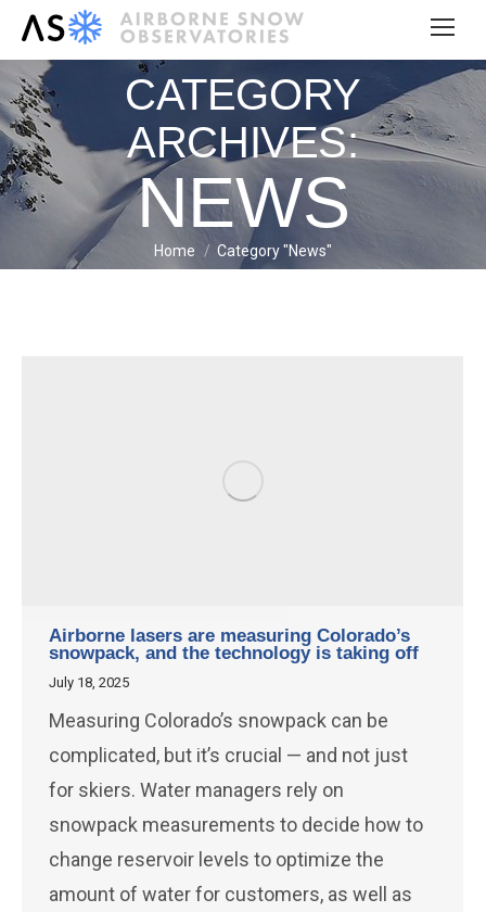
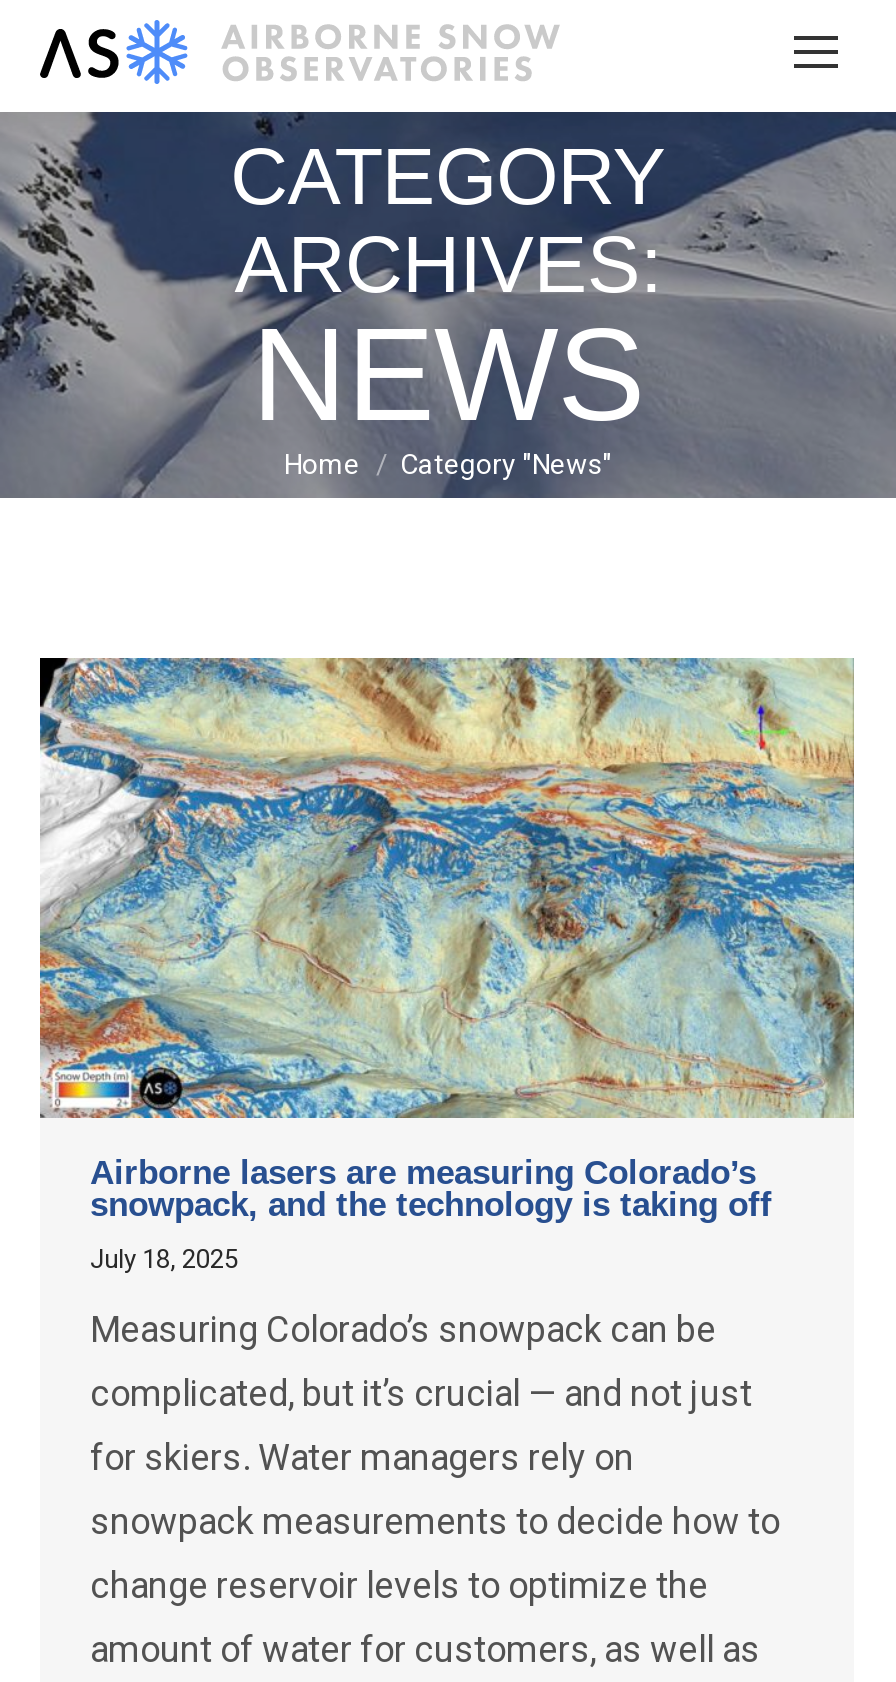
none -> [38,656,856,1120] [image]

